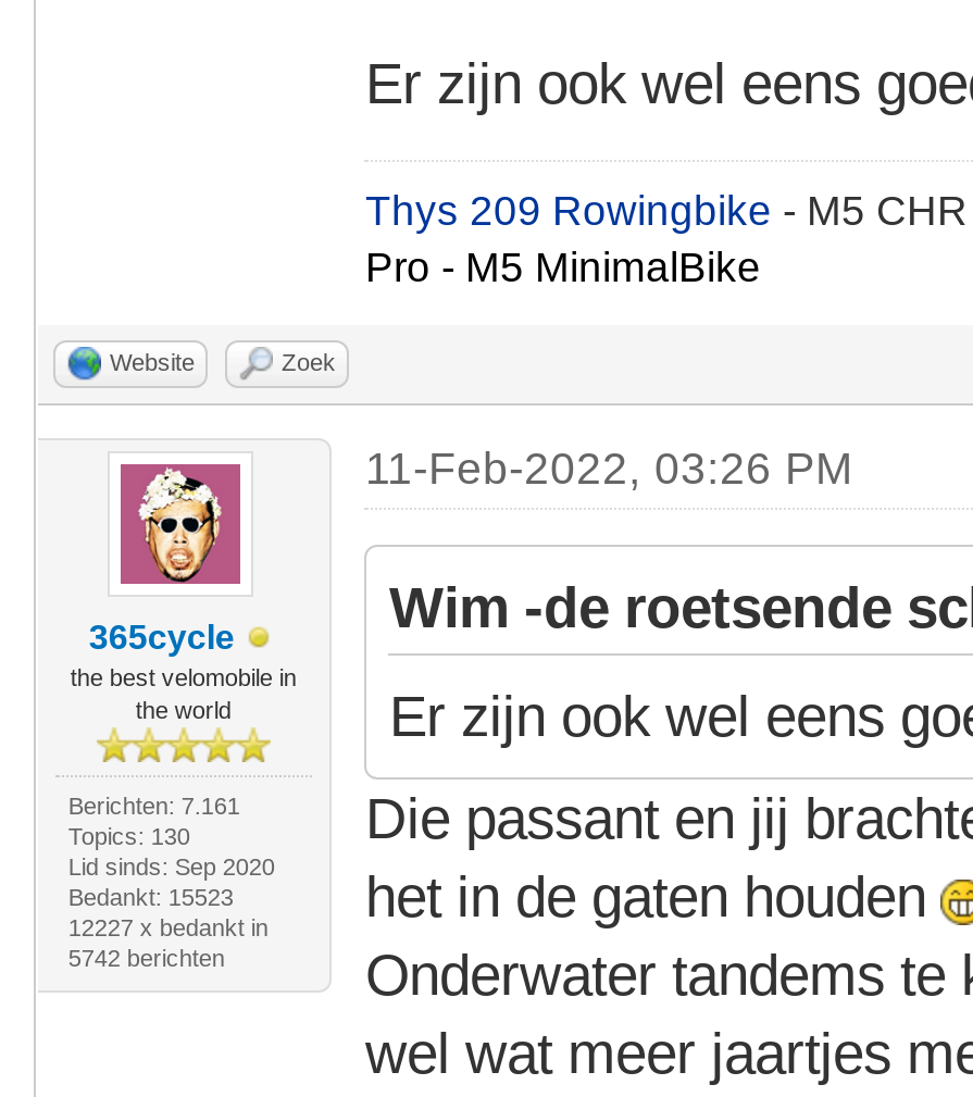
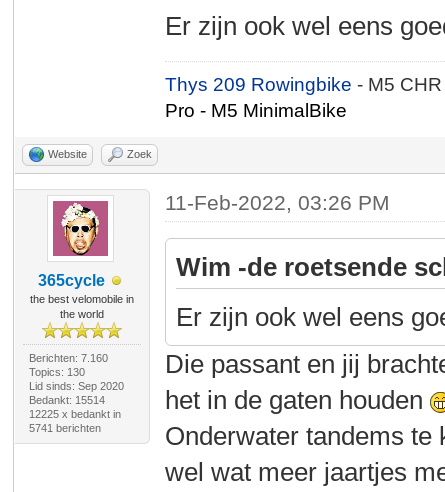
[68,793,240,820] Berichten: 7.161 -> [29,352,108,364] Berichten: 7.160
[68,885,234,911] Bedankt: 15523 -> [29,394,105,406] Bedankt: 15514
[68,915,268,941] 12227 x bedankt in -> [29,408,121,420] 12225 x bedankt in
[68,946,225,972] 5742 berichten -> [29,422,101,434] 5741 berichten

